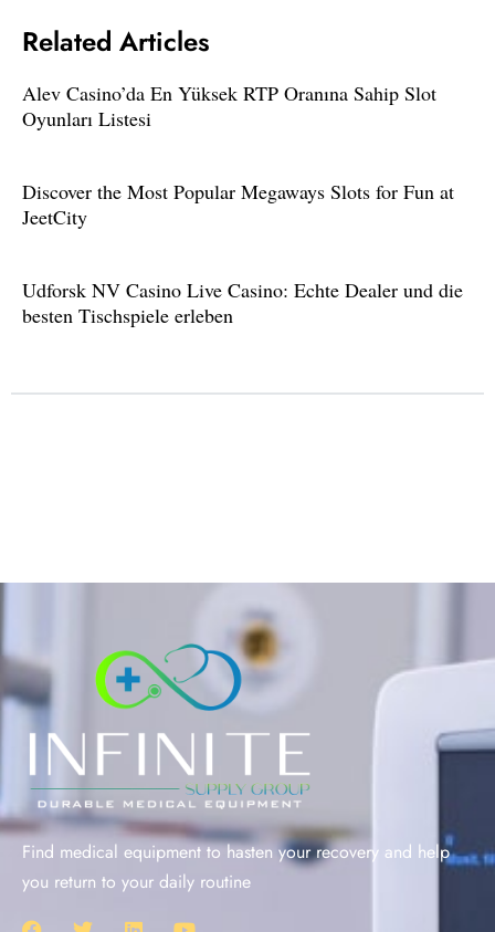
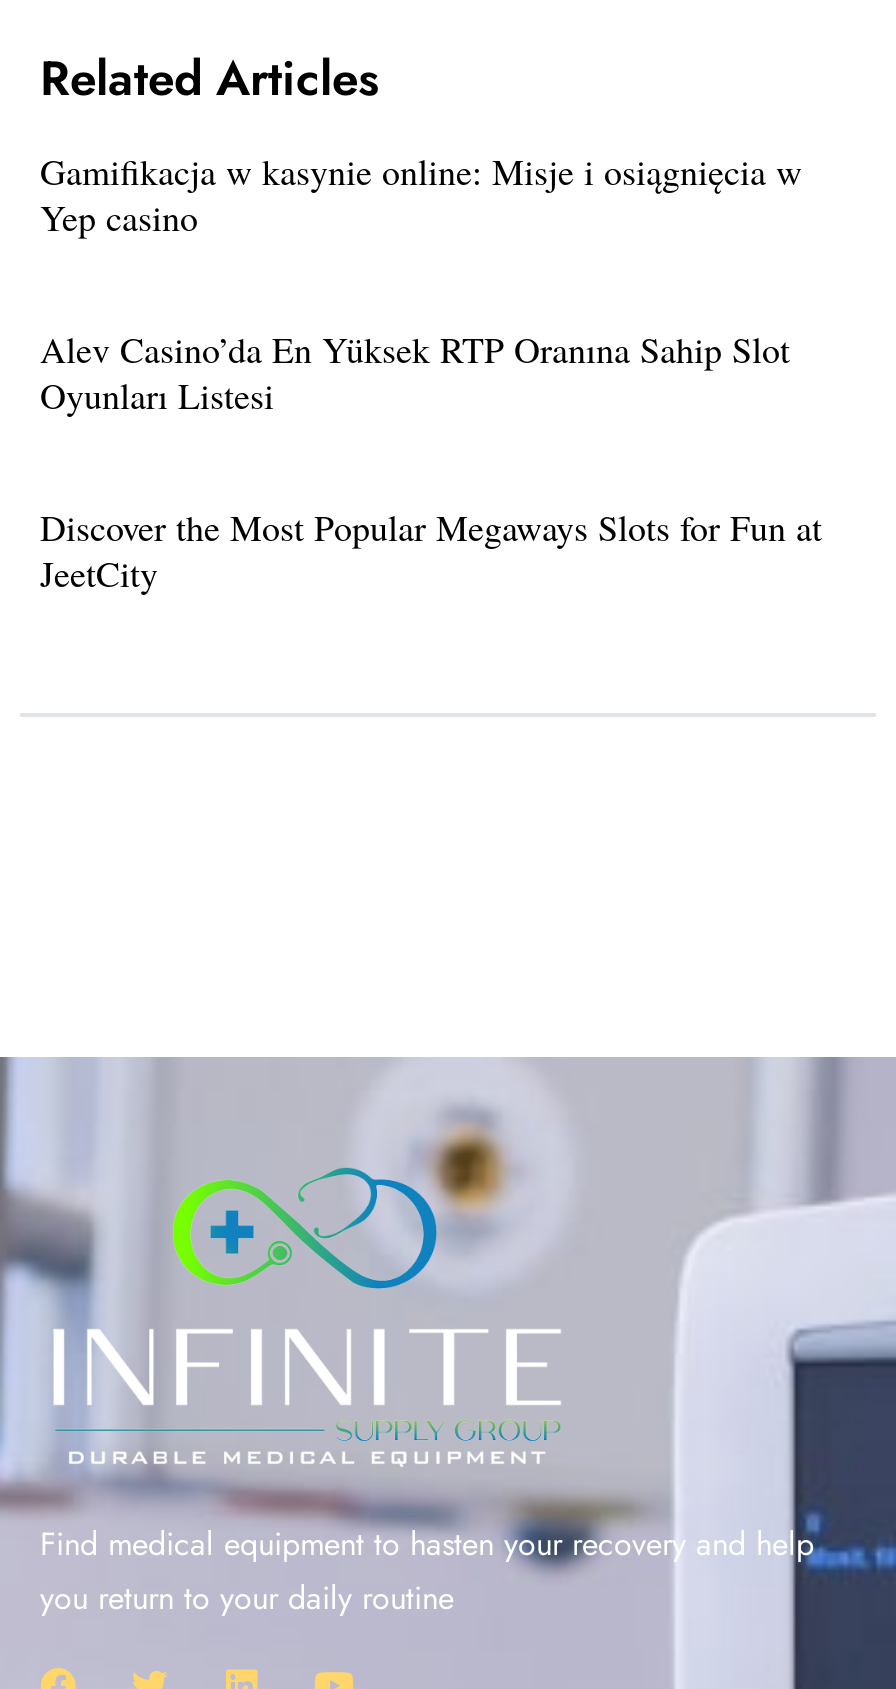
none -> [40,148,802,242] Gamifikacja w kasynie online: Misje i osiągnięcia w | Yep casino
moved [22,80,454,231] -> [40,326,822,598]: Alev Casino’da En Yüksek RTP Oranına Sahip Slot | Oyunları Listesi | Discover the Most Popular Megaways Slots for Fun at | JeetCity
[22,277,463,329] Udforsk NV Casino Live Casino: Echte Dealer und die | besten Tischspiele erleben -> none

